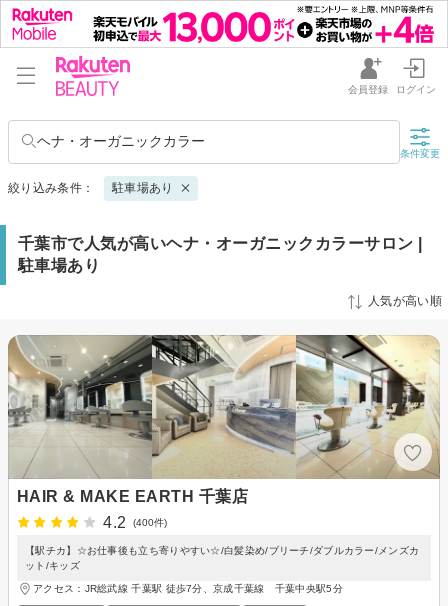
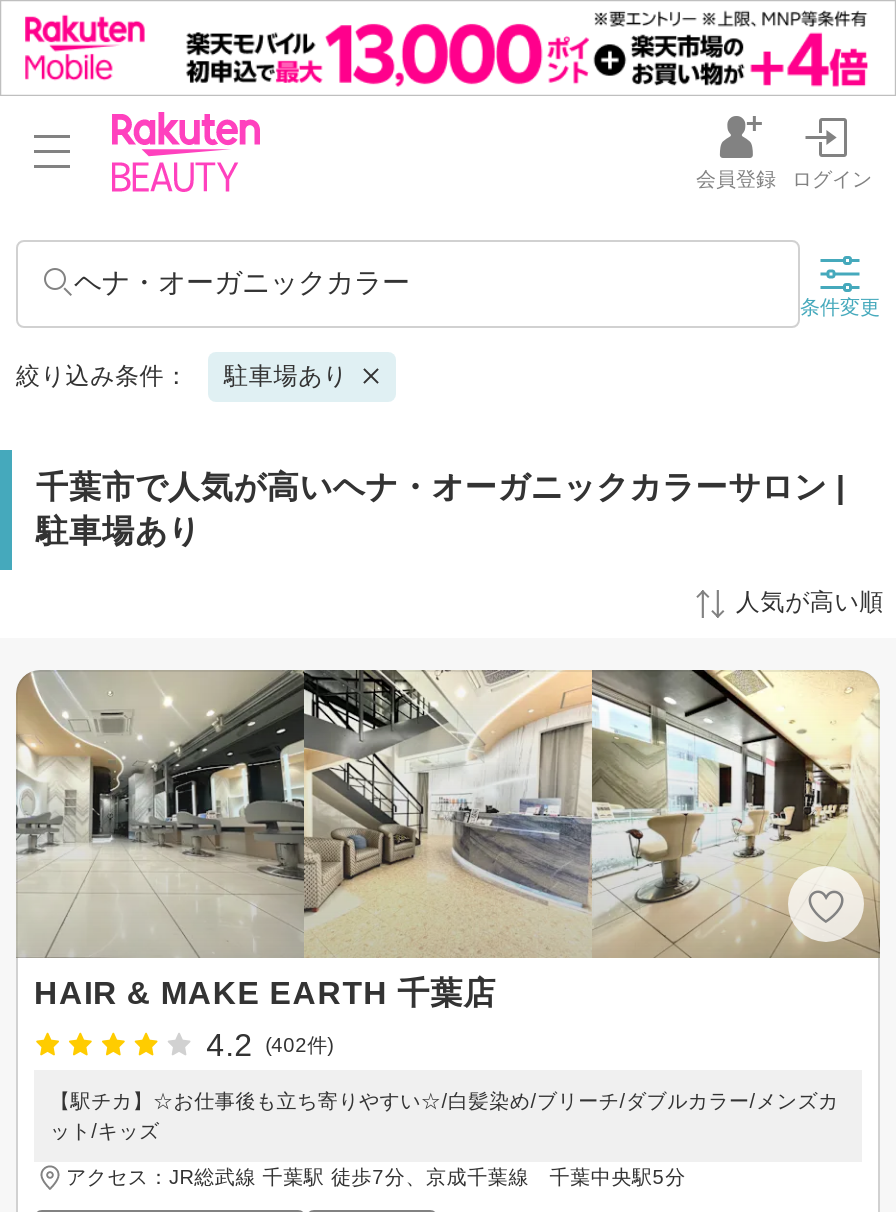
[103,514,167,531] 4.2 (400件) -> [206,1028,333,1062] 4.2 (402件)

